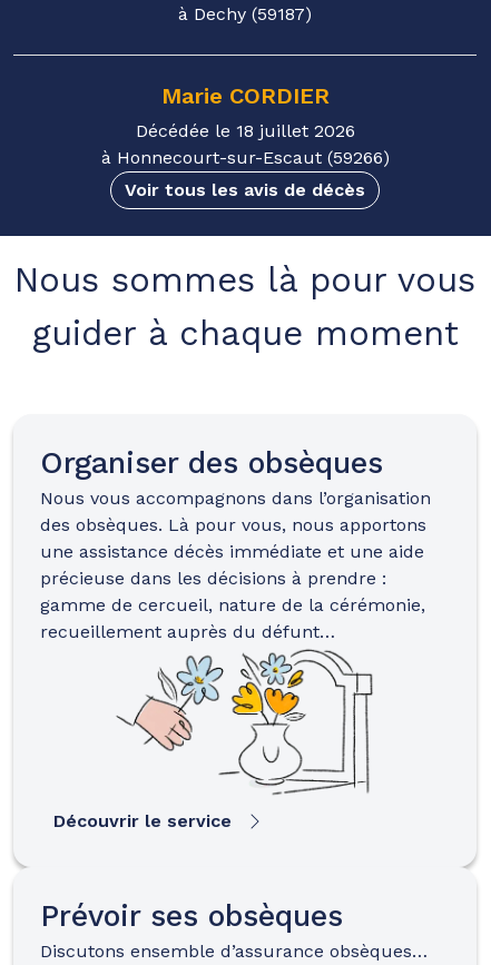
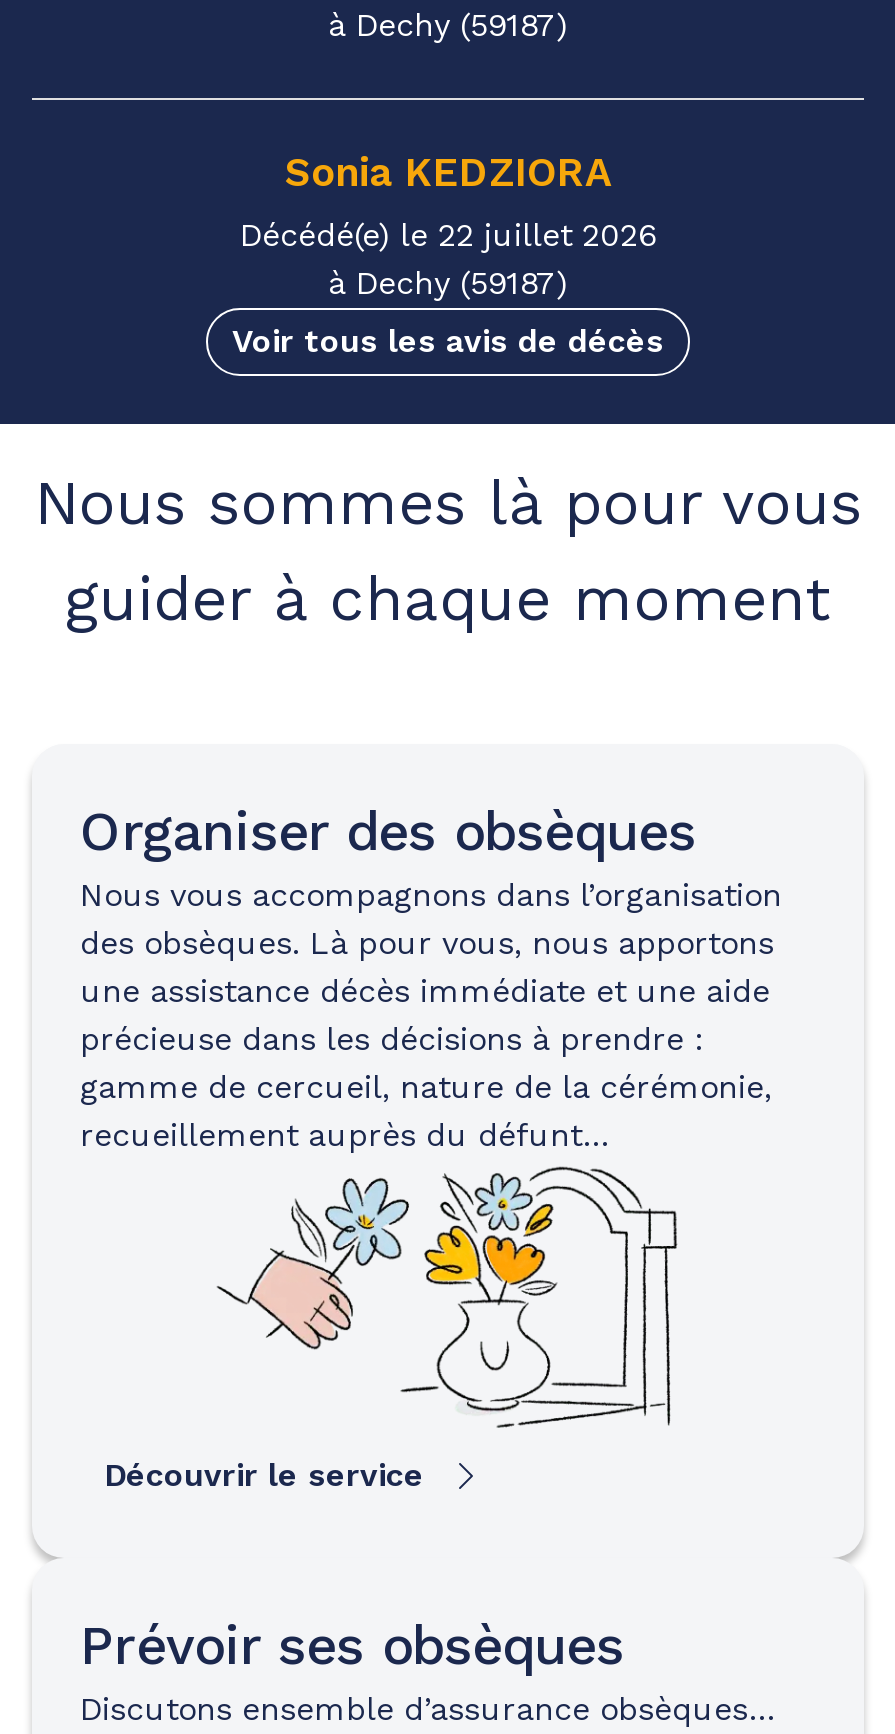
[101,82,389,168] Marie CORDIER | Décédée le 18 juillet 2026 | à Honnecourt-sur-Escaut (59266) -> [240,148,656,302] Sonia KEDZIORA | Décédé(e) le 22 juillet 2026 | à Dechy (59187)

